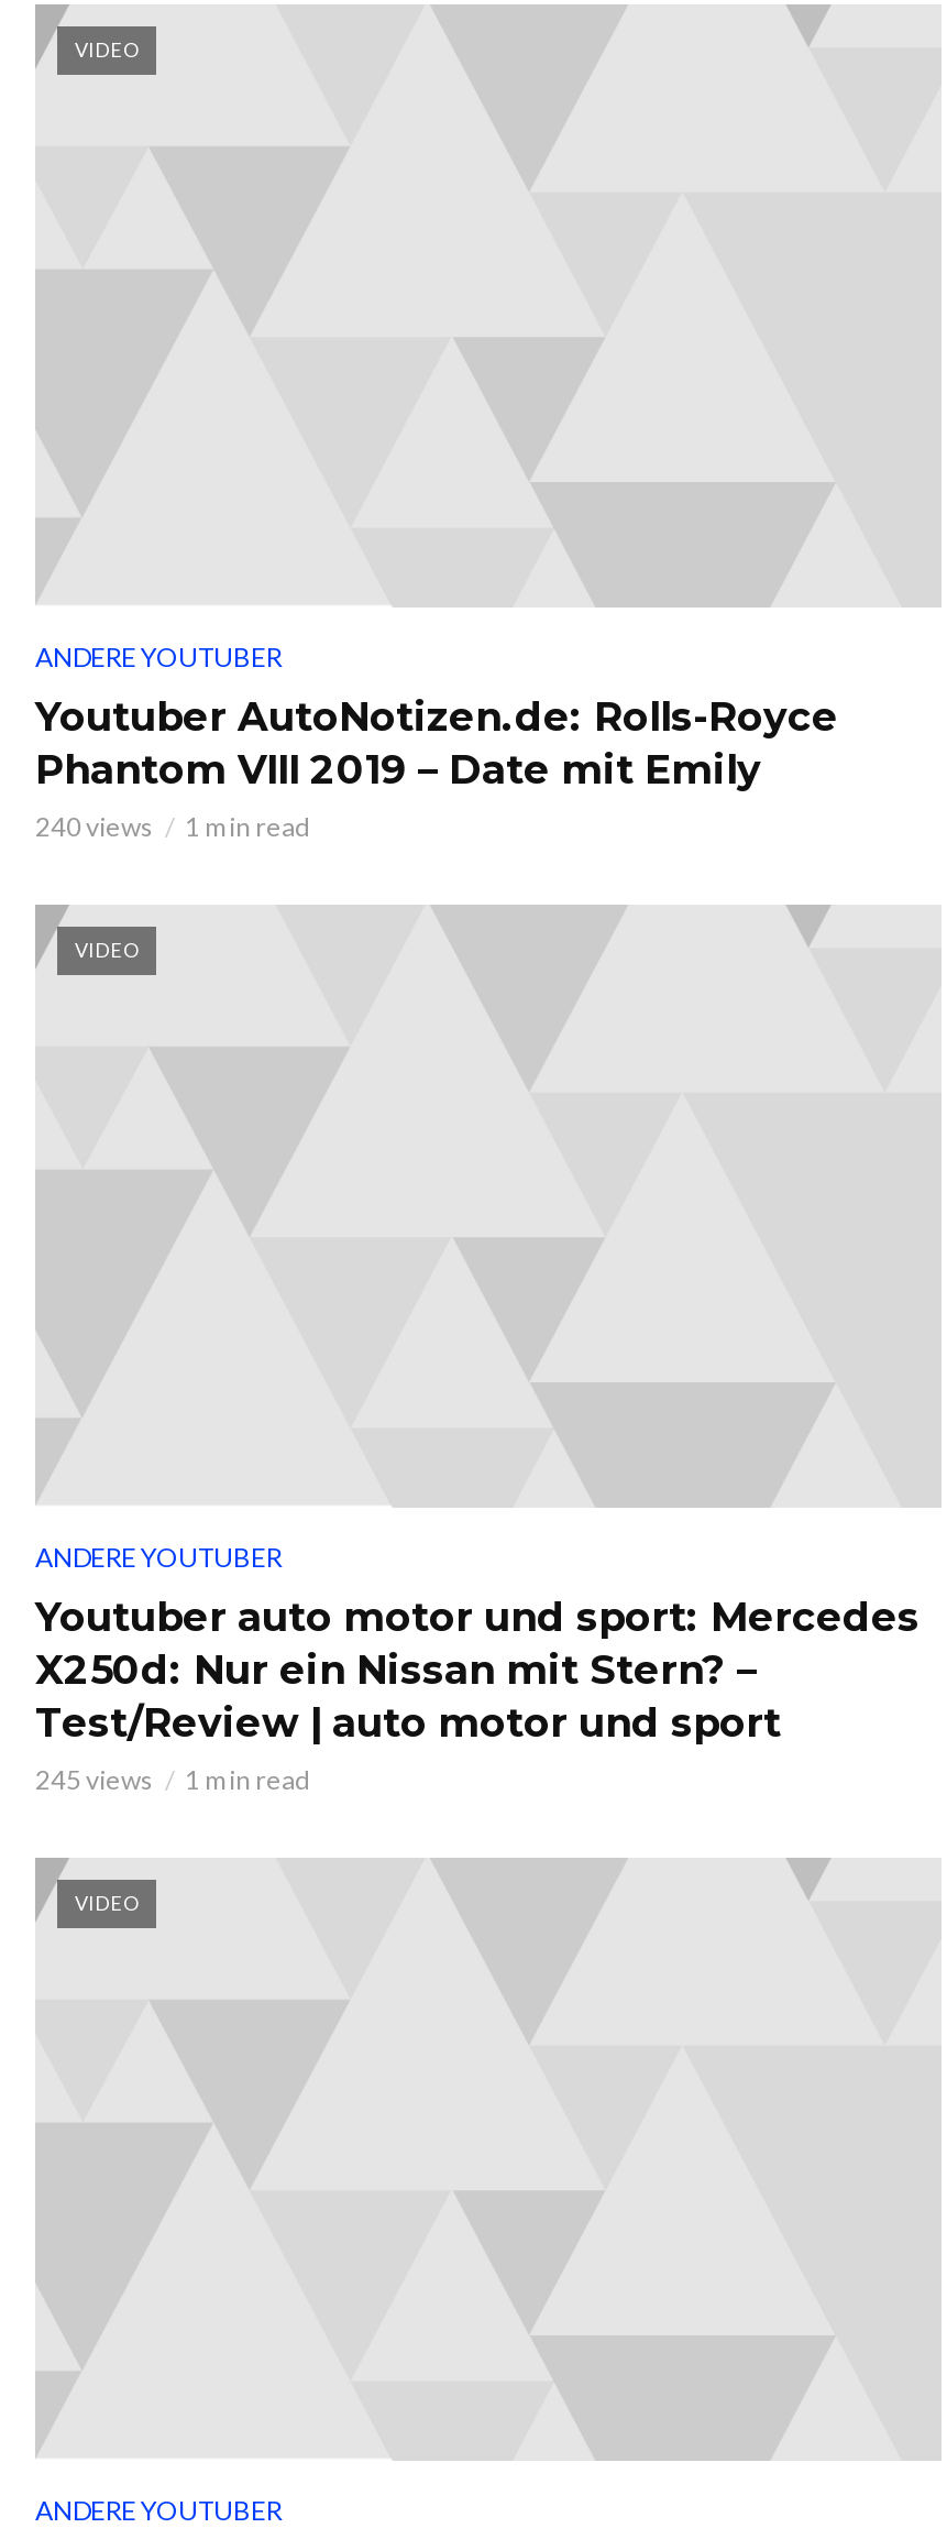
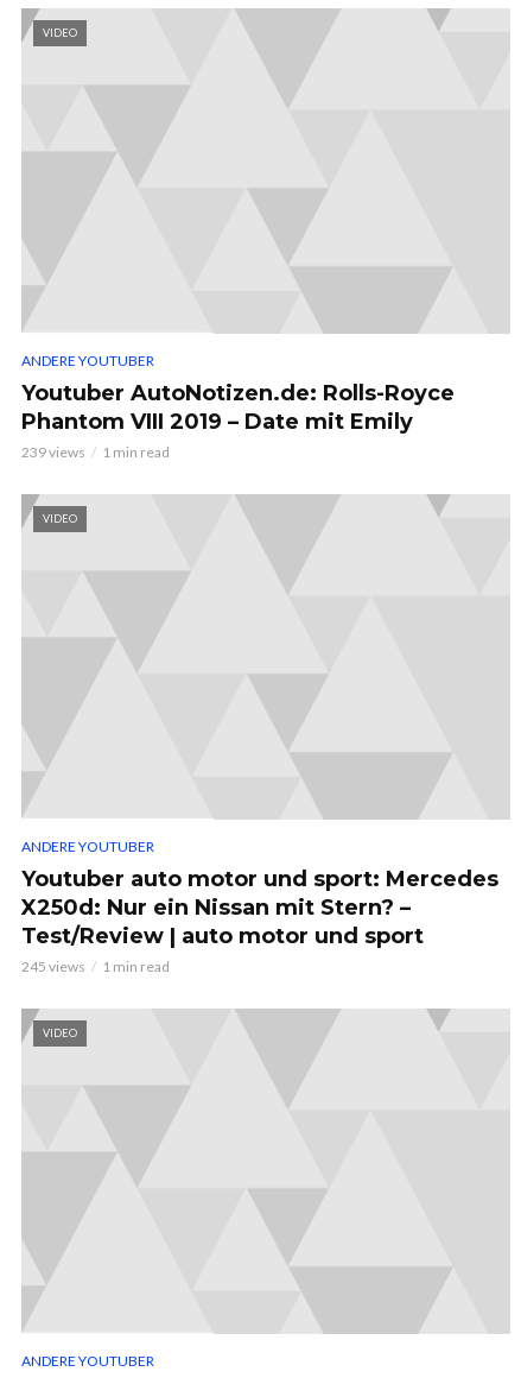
[35,809,310,842] 240 views 1 min read -> [21,443,170,461] 239 views 1 min read

